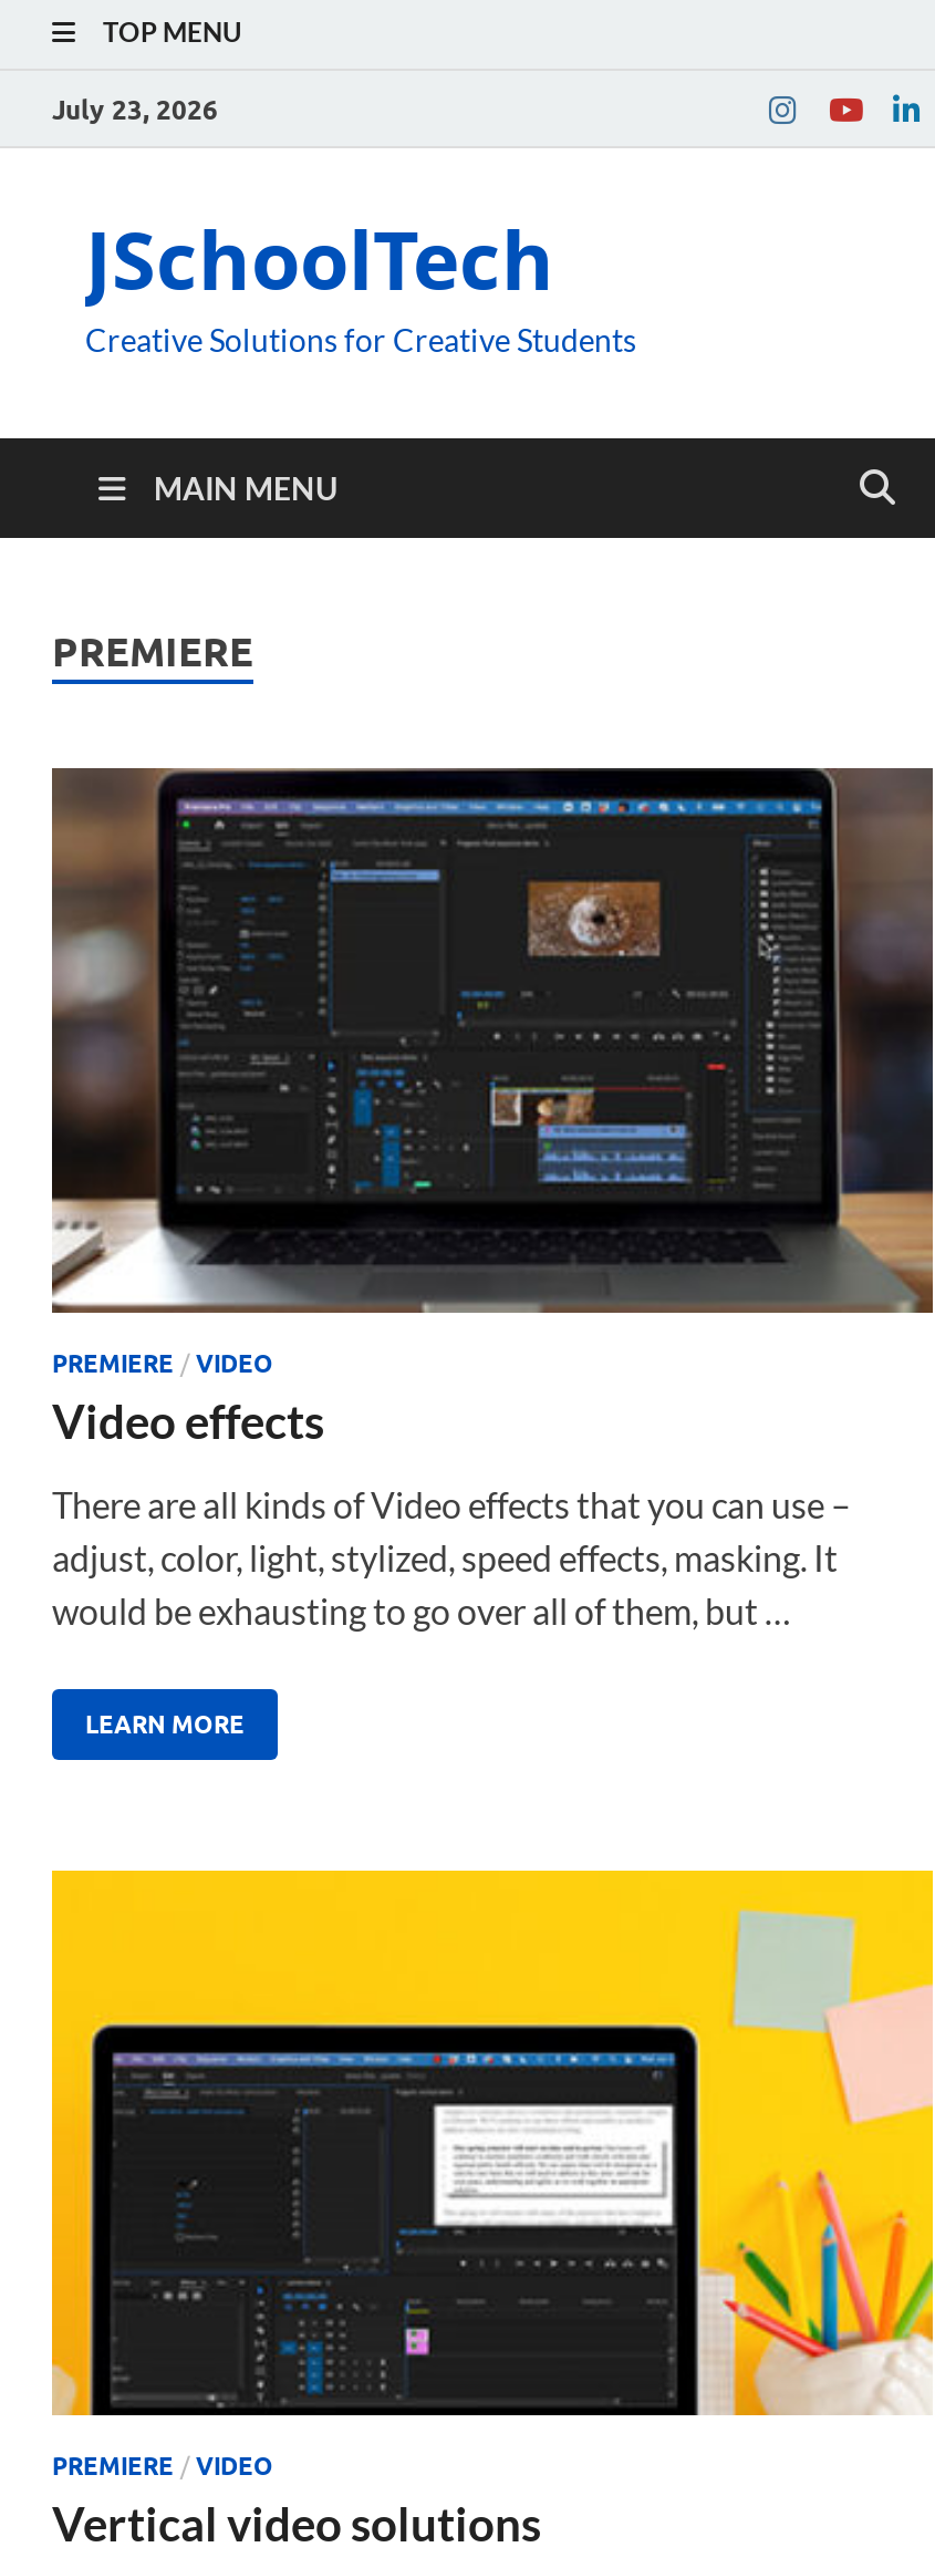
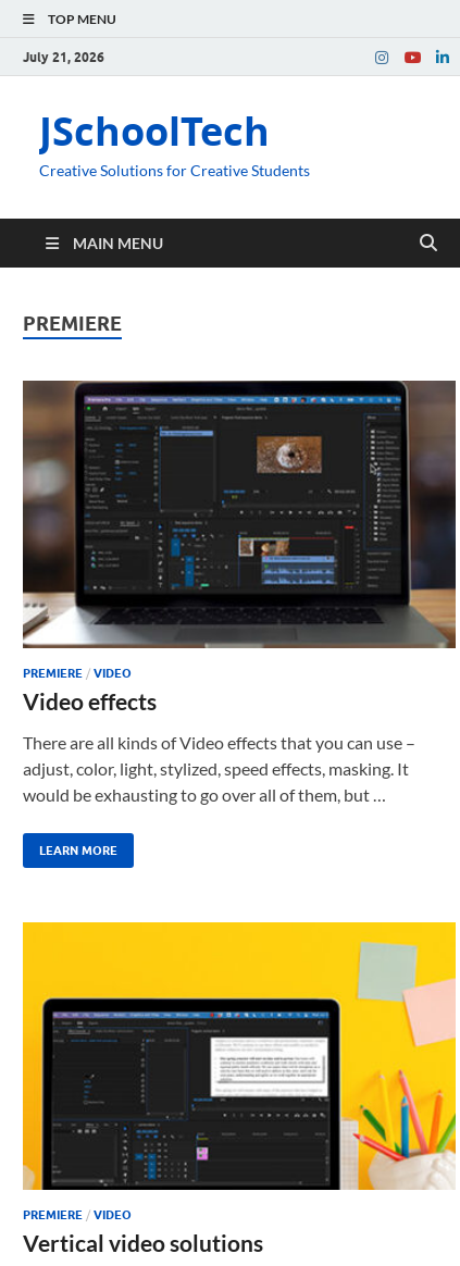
[52,92,218,125] July 23, 2026 -> [23,48,104,65] July 21, 2026

